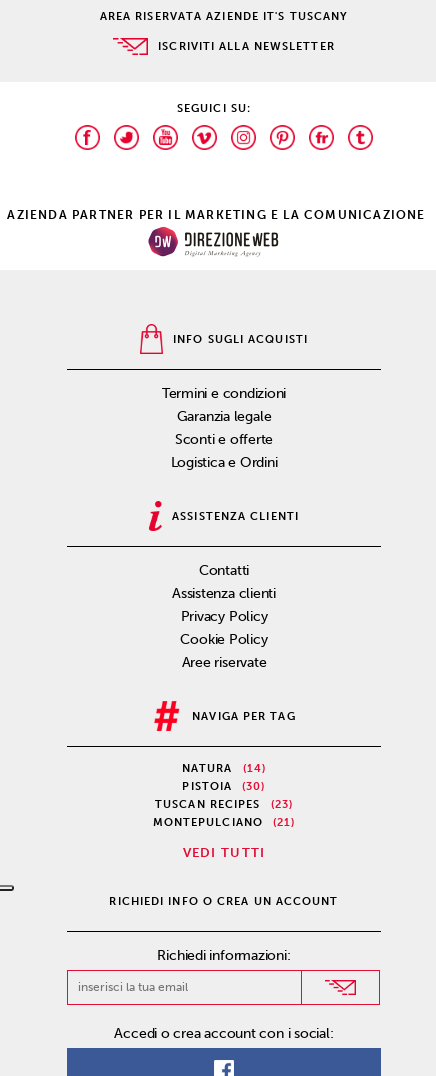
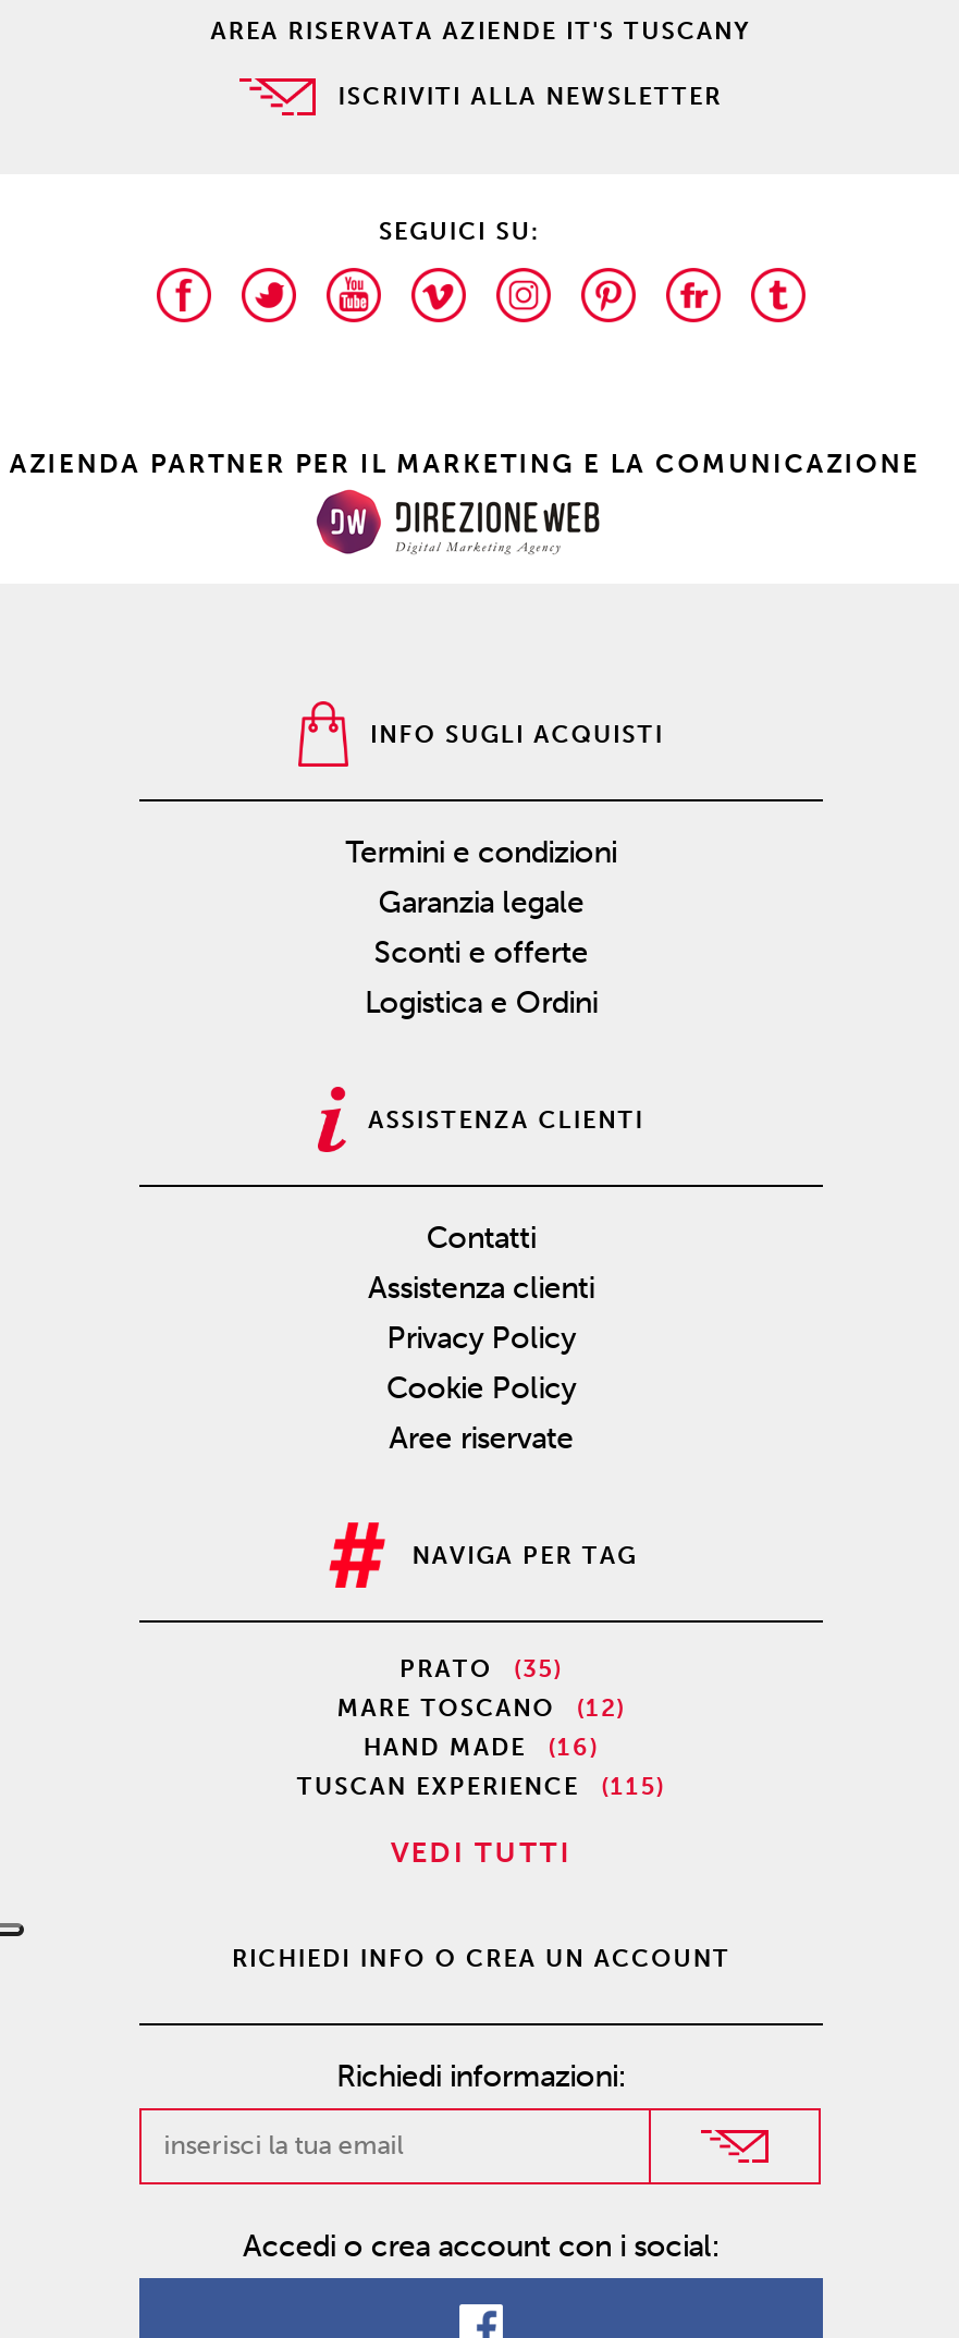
[153,762,295,829] NATURA | (14) | PISTOIA | (30) | TUSCAN RECIPES | (23) | MONTEPULCIANO | (21) -> [297,1655,665,1801] PRATO | (35) | MARE TOSCANO | (12) | HAND MADE | (16) | TUSCAN EXPERIENCE | (115)

